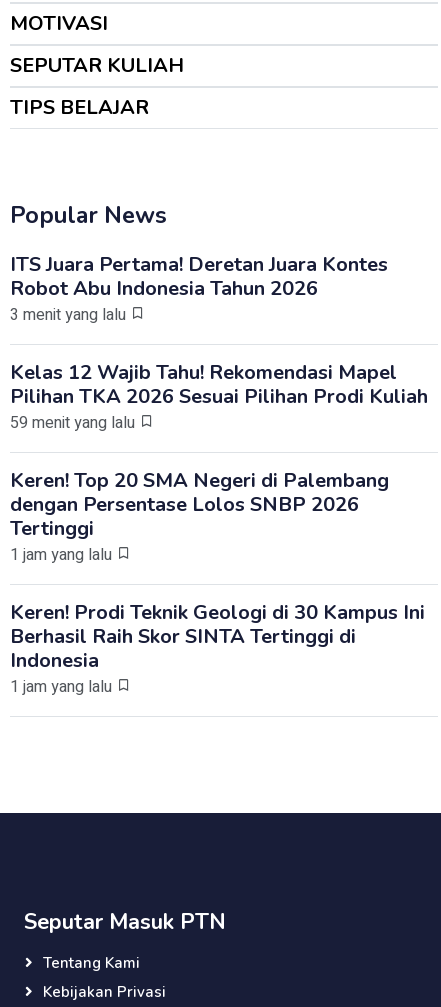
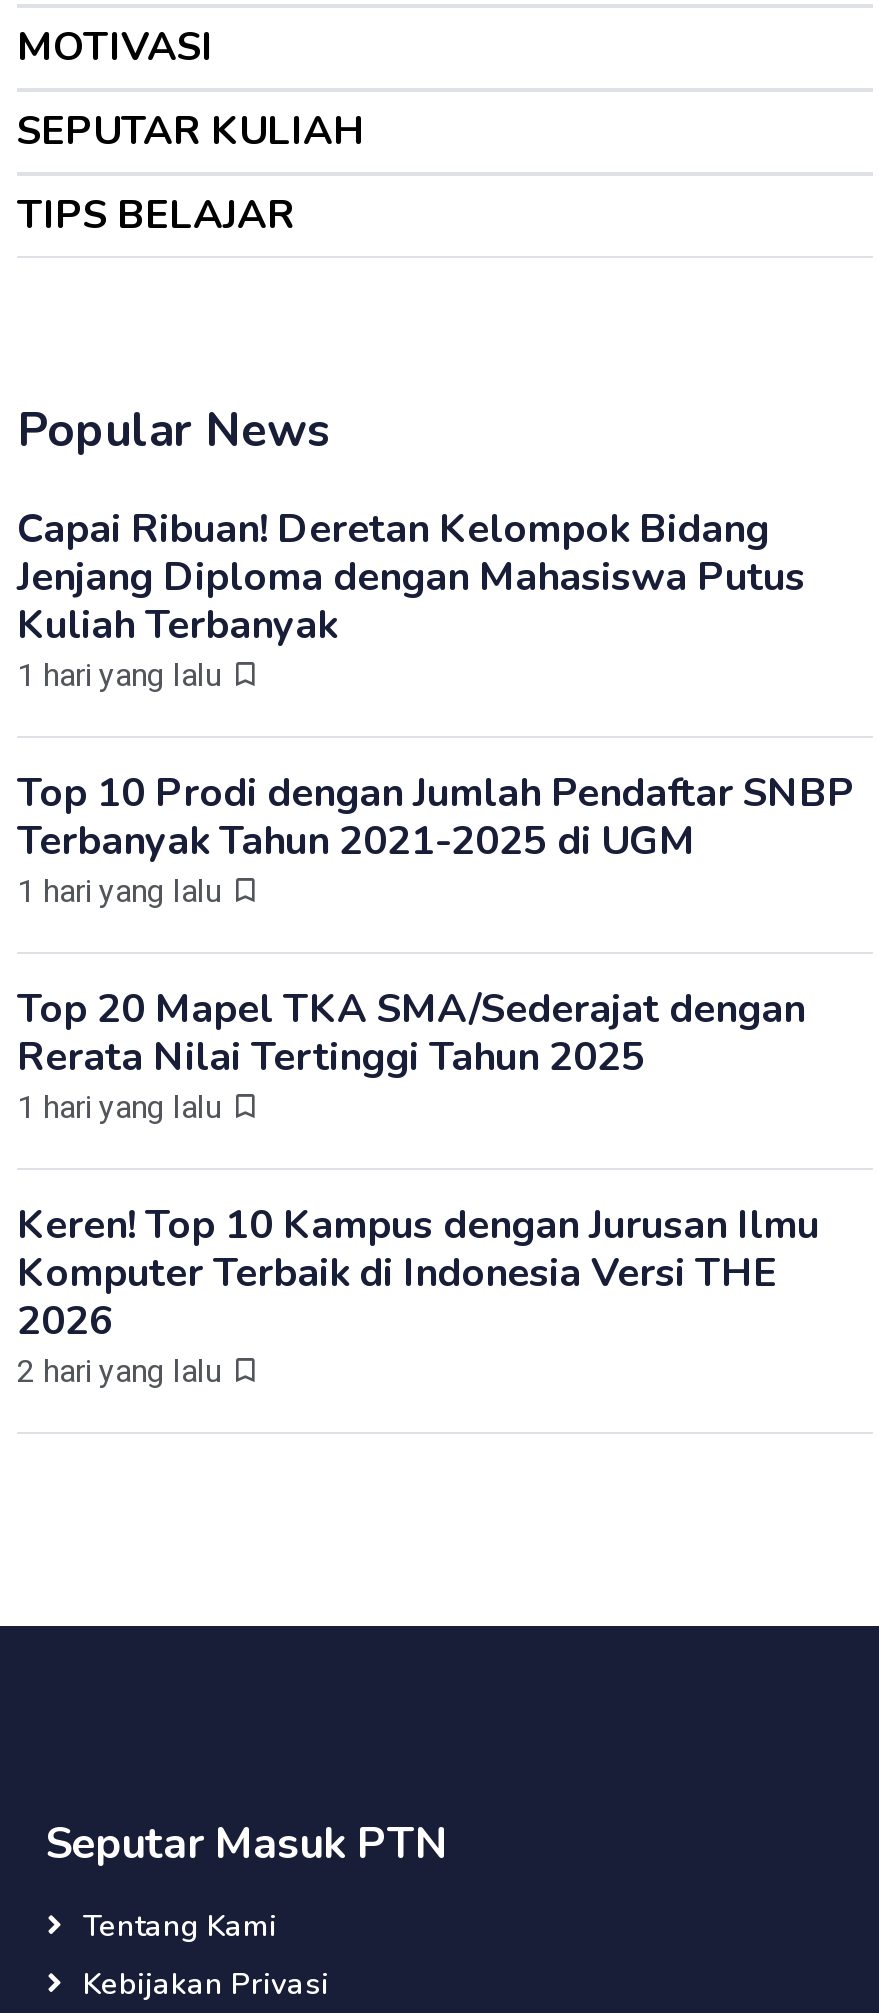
[10,251,388,327] ITS Juara Pertama! Deretan Juara Kontes | Robot Abu Indonesia Tahun 2026 | 3 menit yang lalu -> [17,502,805,701] Capai Ribuan! Deretan Kelompok Bidang | Jenjang Diploma dengan Mahasiswa Putus | Kuliah Terbanyak | 1 hari yang lalu
[10,359,428,435] Kelas 12 Wajib Tahu! Rekomendasi Mapel | Pilihan TKA 2026 Sesuai Pilihan Prodi Kuliah | 59 menit yang lalu -> [17,766,855,917] Top 10 Prodi dengan Jumlah Pendaftar SNBP | Terbanyak Tahun 2021-2025 di UGM | 1 hari yang lalu
[10,467,389,567] Keren! Top 20 SMA Negeri di Palembang | dengan Persentase Lolos SNBP 2026 | Tertinggi | 1 jam yang lalu -> [17,982,805,1133] Top 20 Mapel TKA SMA/Sederajat dengan | Rerata Nilai Tertinggi Tahun 2025 | 1 hari yang lalu
[10,599,425,699] Keren! Prodi Teknik Geologi di 30 Kampus Ini | Berhasil Raih Skor SINTA Tertinggi di | Indonesia | 1 jam yang lalu -> [17,1198,819,1397] Keren! Top 10 Kampus dengan Jurusan Ilmu | Komputer Terbaik di Indonesia Versi THE | 2026 | 2 hari yang lalu

